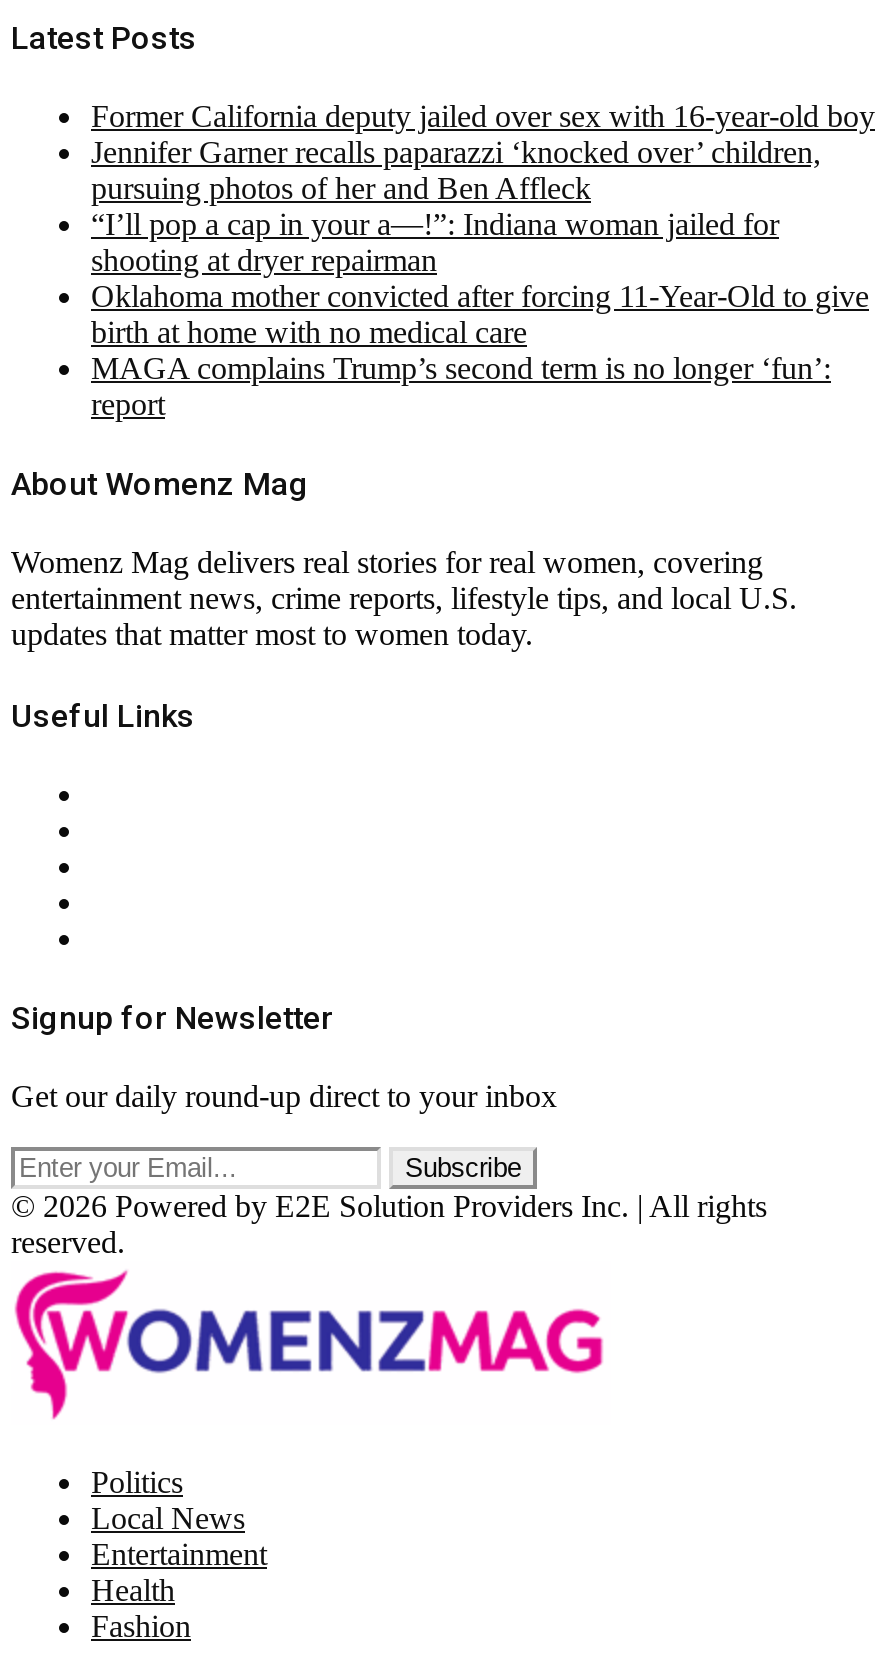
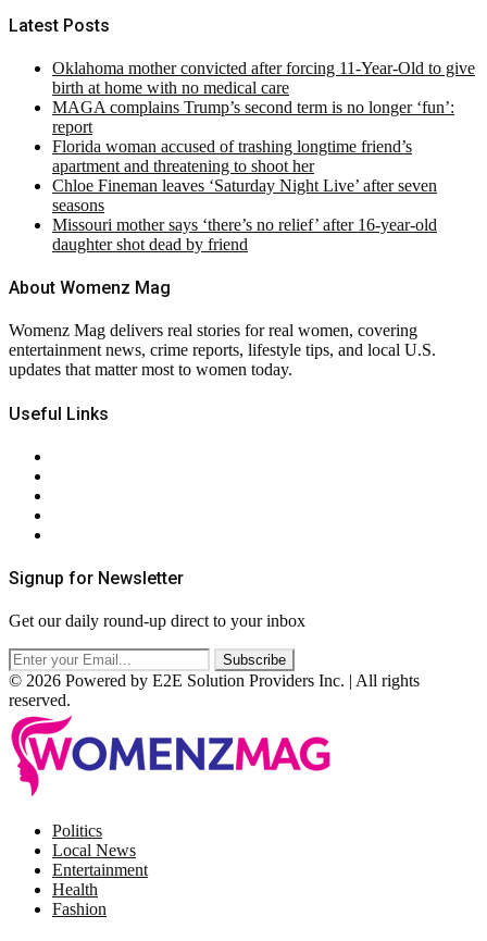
[91,99,875,277] Former California deputy jailed over sex with 16-year-old boy | Jennifer Garner recalls paparazzi ‘knocked over’ children, | pursuing photos of her and Ben Affleck | “I’ll pop a cap in your a—!”: Indiana woman jailed for | shooting at dryer repairman -> none
moved [91,279,869,421] -> [52,59,475,136]: Oklahoma mother convicted after forcing 11-Year-Old to give | birth at home with no medical care | MAGA complains Trump’s second term is no longer ‘fun’: | report
none -> [52,137,437,253] Florida woman accused of trashing longtime friend’s | apartment and threatening to shoot her | Chloe Fineman leaves ‘Saturday Night Live’ after seven | seasons | Missouri mother says ‘there’s no relief’ after 16-year-old | daughter shot dead by friend

